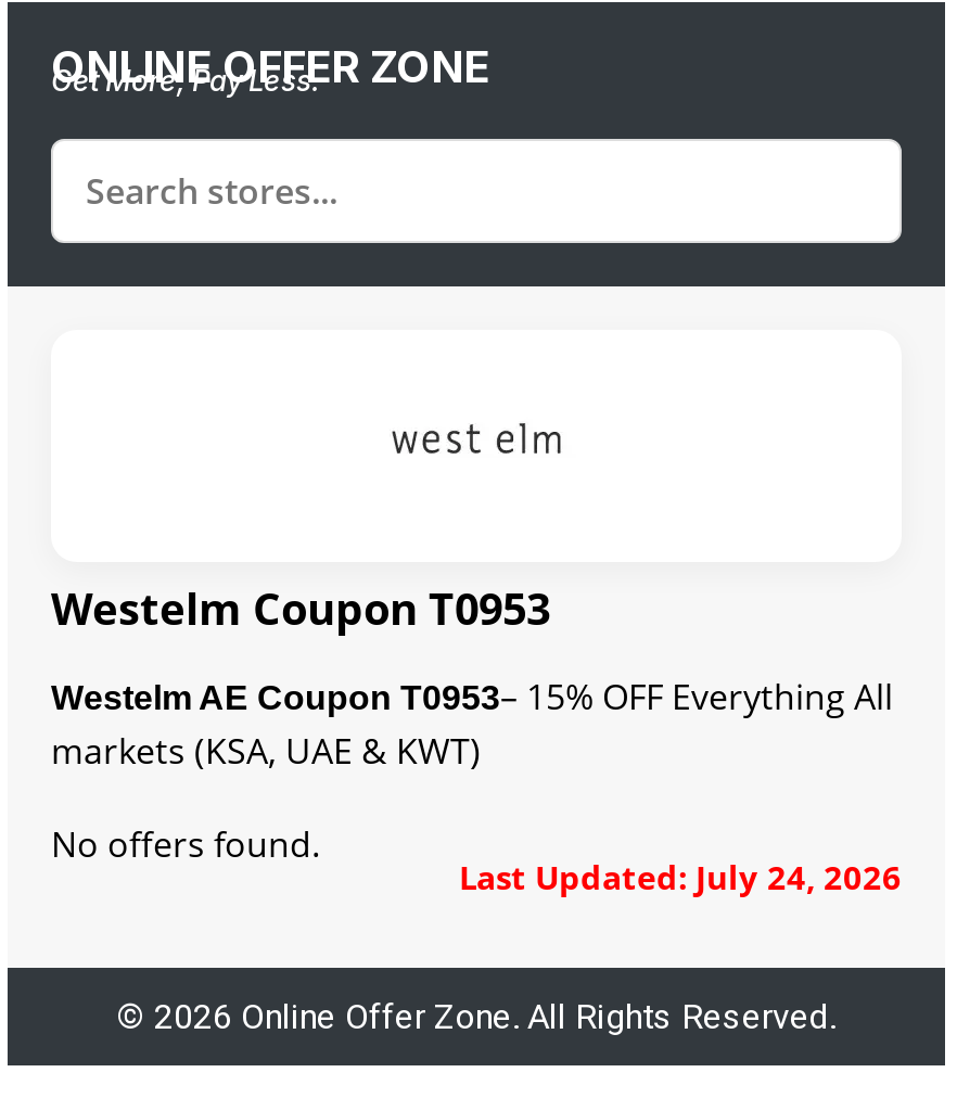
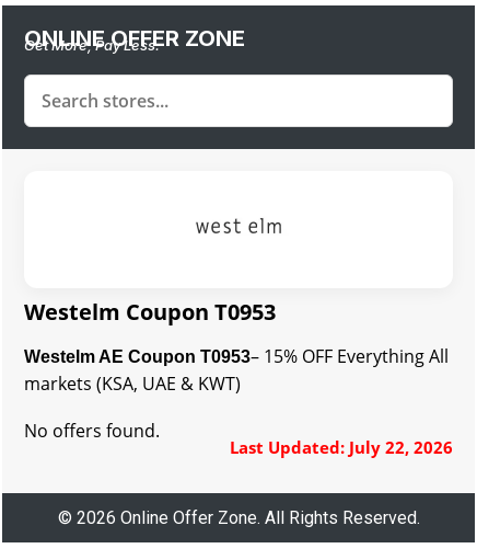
[459,856,902,899] Last Updated: July 24, 2026 -> [230,437,453,459] Last Updated: July 22, 2026

